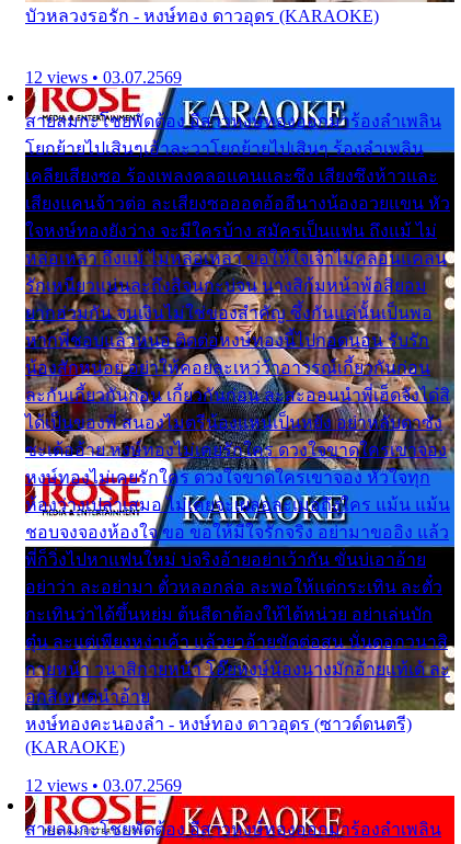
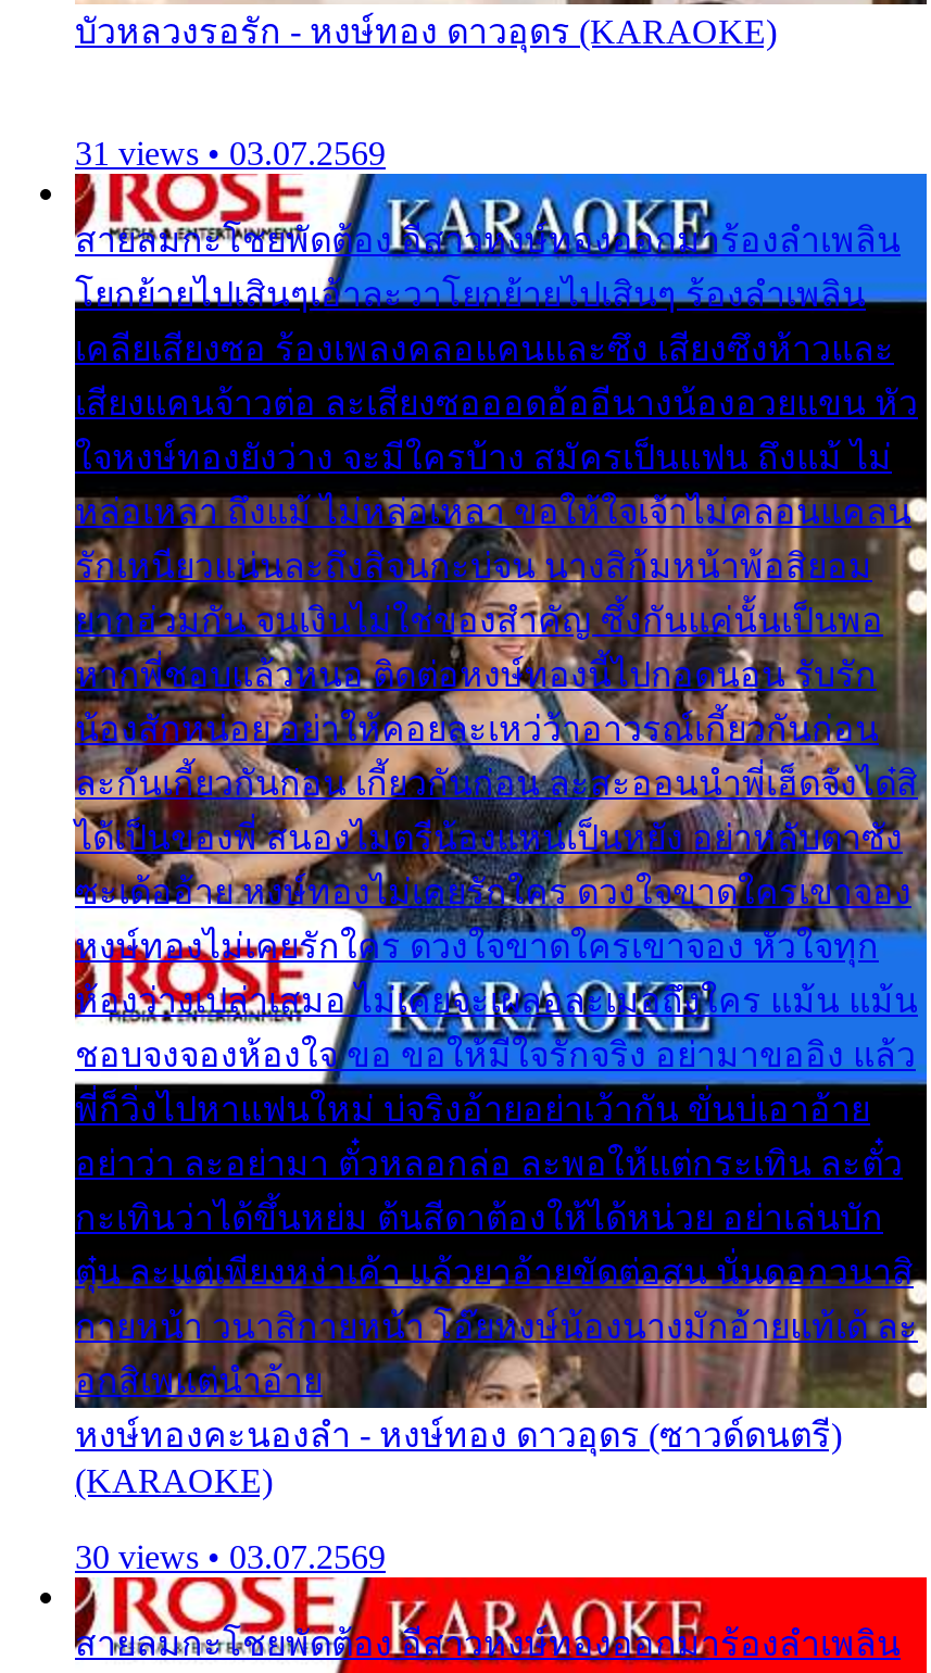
[25,68,182,86] 12 views • 03.07.2569 -> [75,134,386,171] 31 views • 03.07.2569
[25,776,182,794] 12 views • 03.07.2569 -> [75,1538,386,1575] 30 views • 03.07.2569

